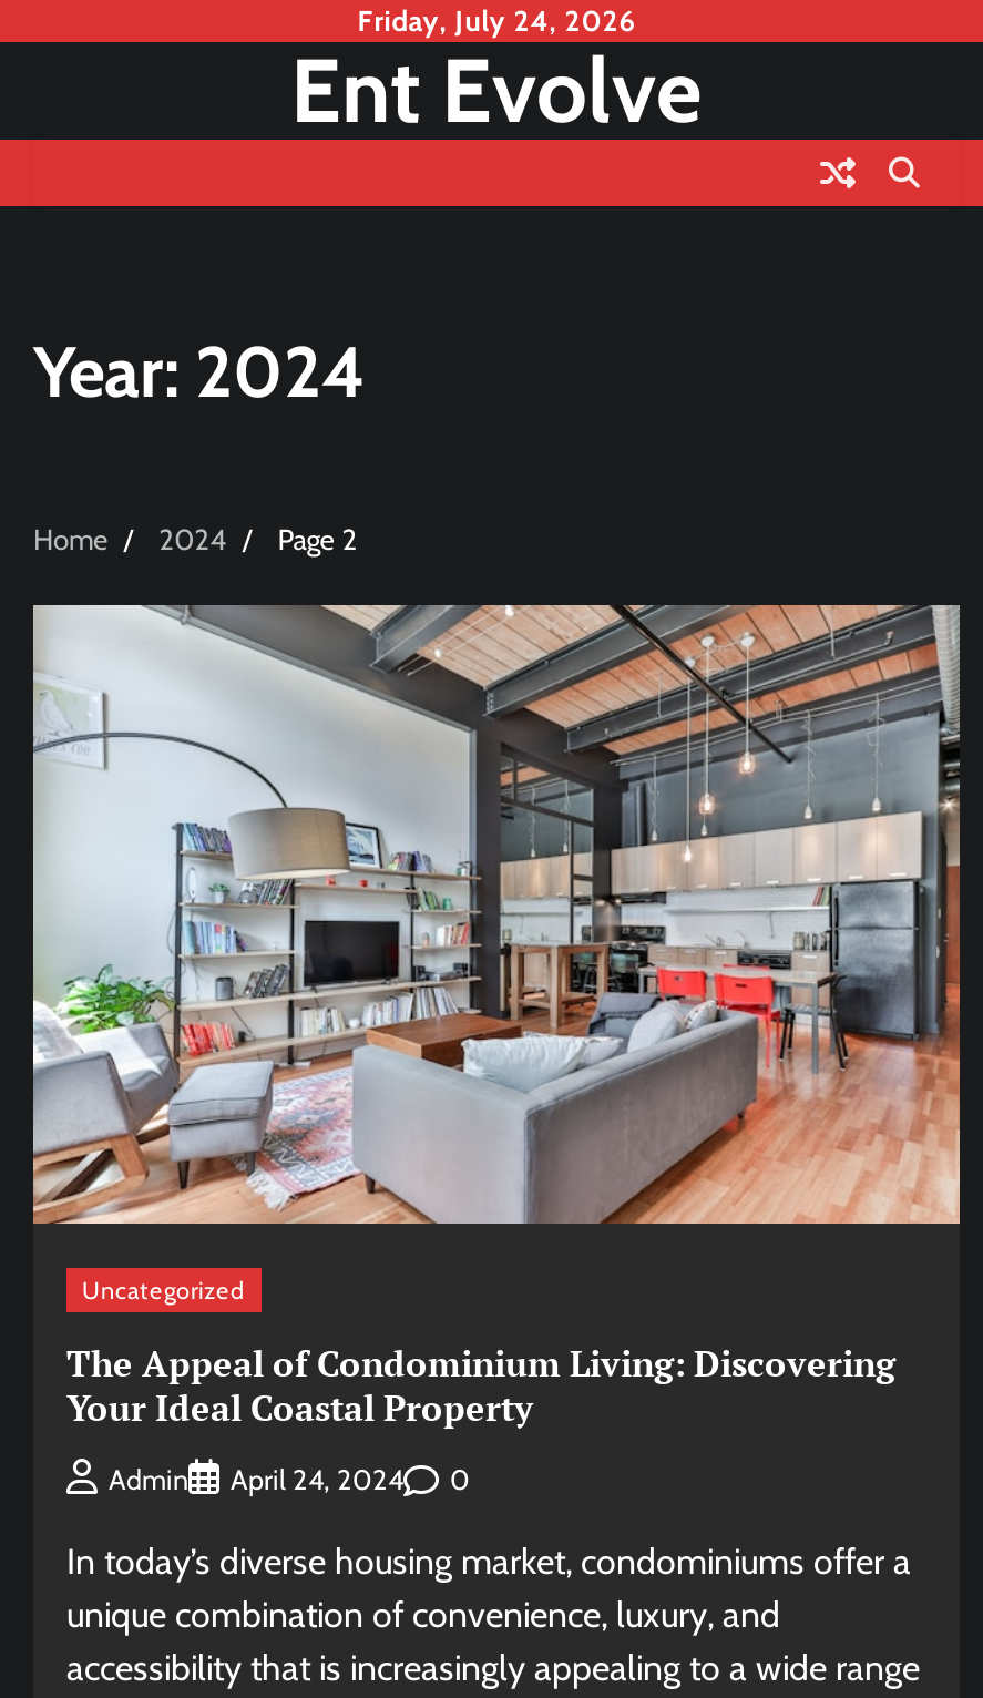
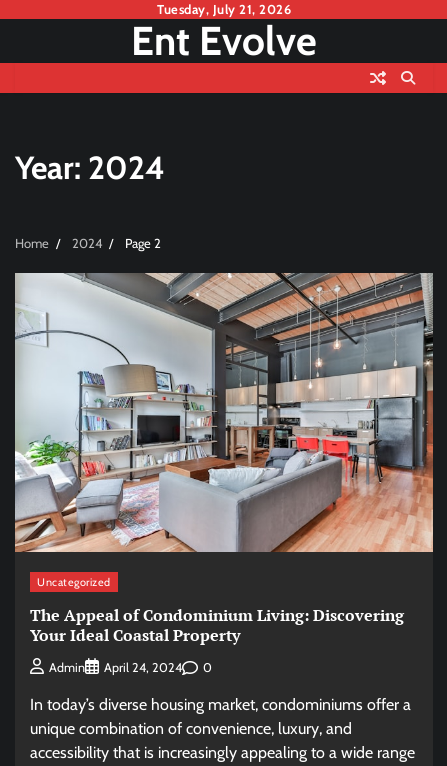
[357,4,636,38] Friday, July 24, 2026 -> [157,2,291,17] Tuesday, July 21, 2026

